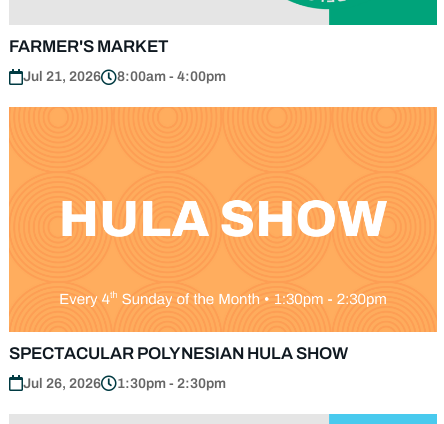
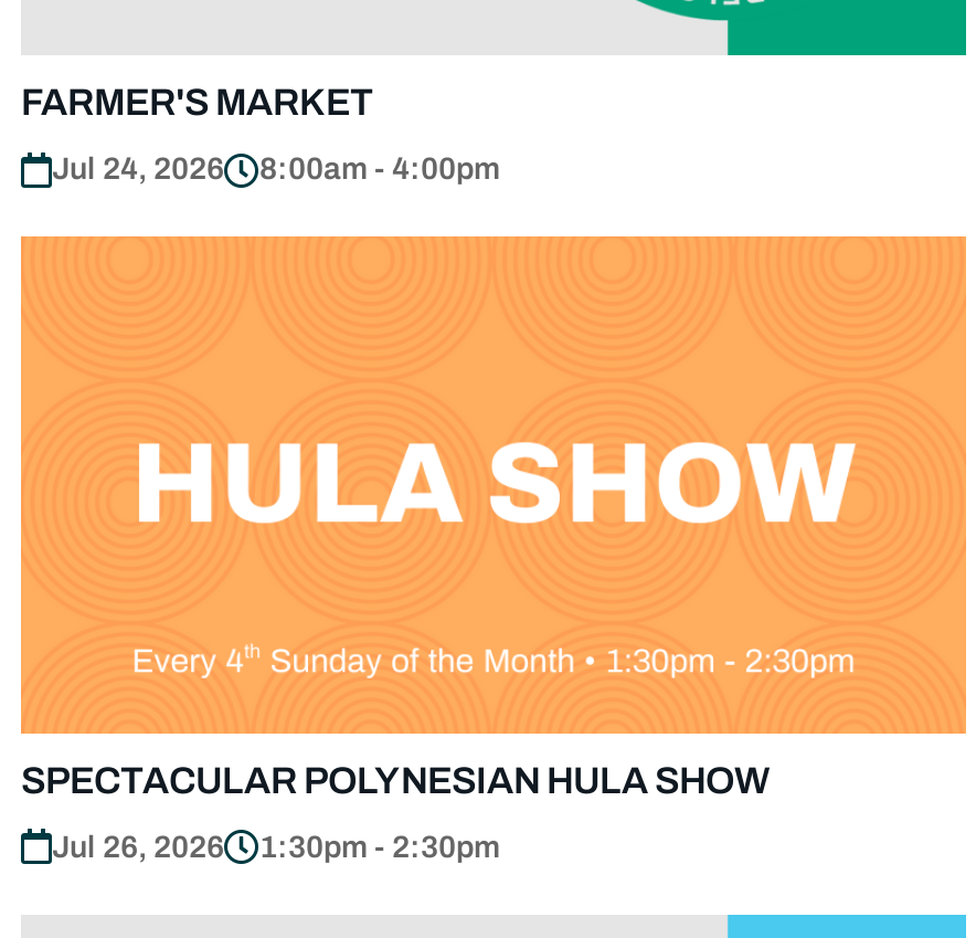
[23,69,226,84] Jul 21, 2026 8:00am - 4:00pm -> [52,153,500,186] Jul 24, 2026 8:00am - 4:00pm

